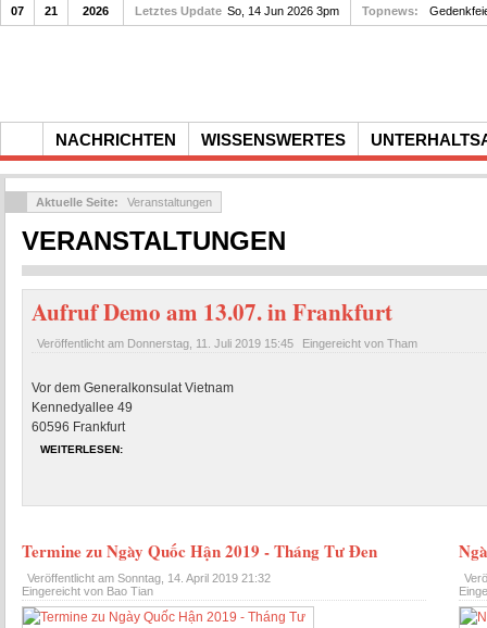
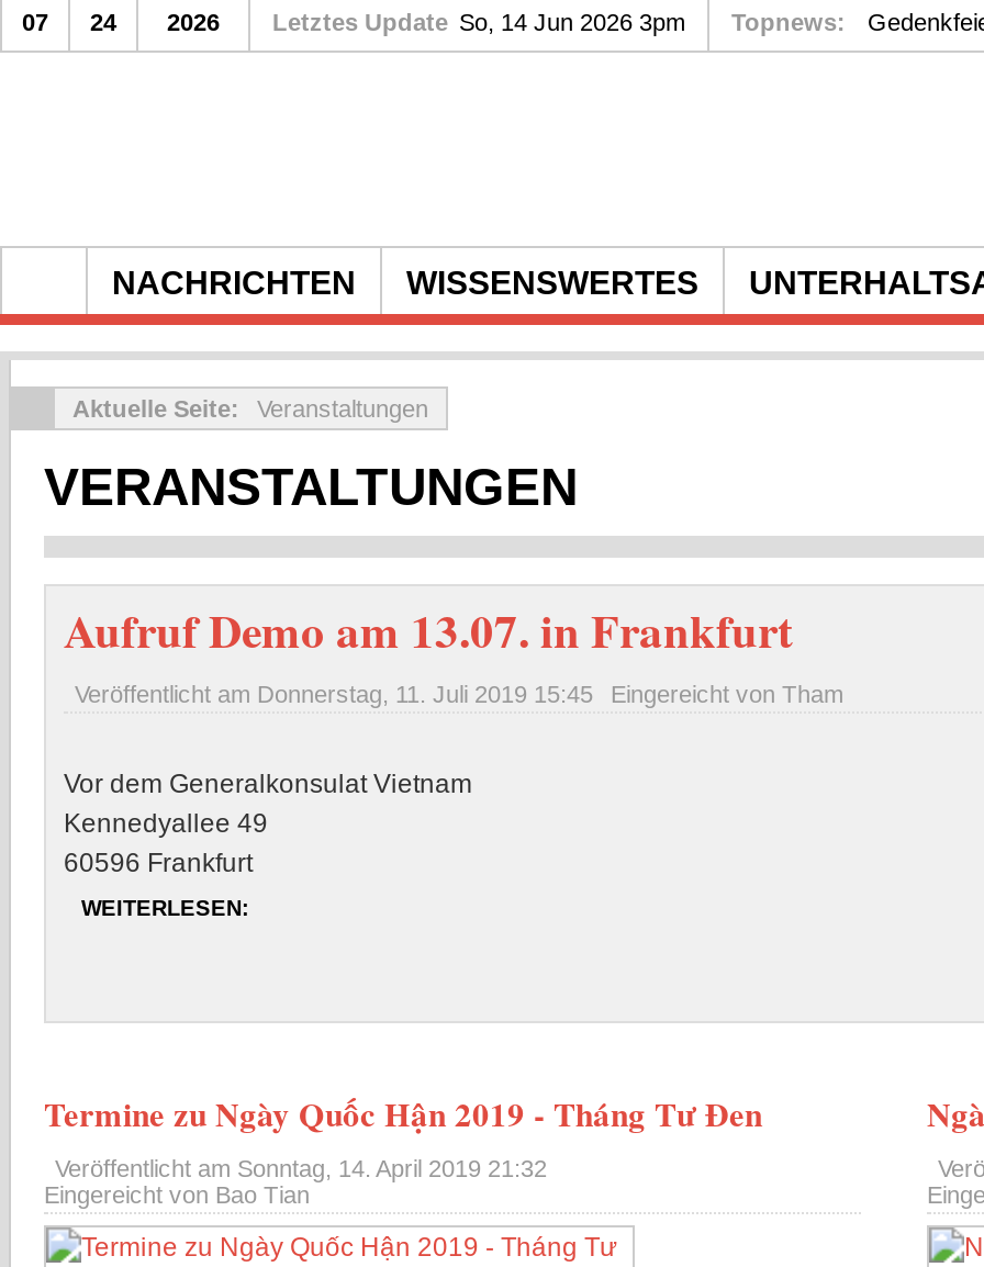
[45,4,58,17] 21 -> [90,9,116,35] 24

